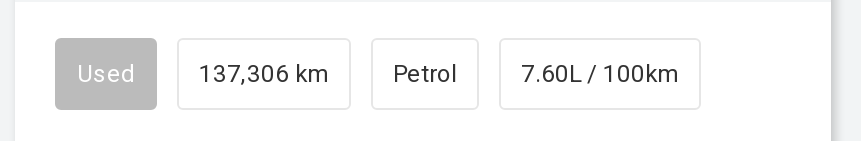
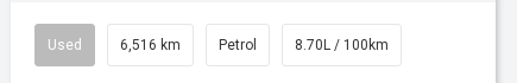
[199,61,329,89] 137,306 km -> [120,37,181,54] 6,516 km
[521,61,679,89] 7.60L / 100km -> [295,37,389,54] 8.70L / 100km

